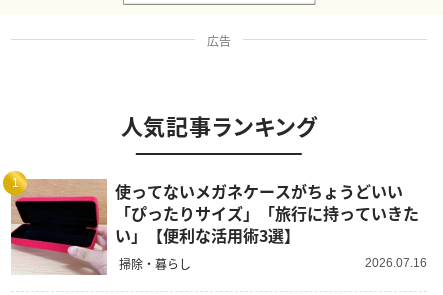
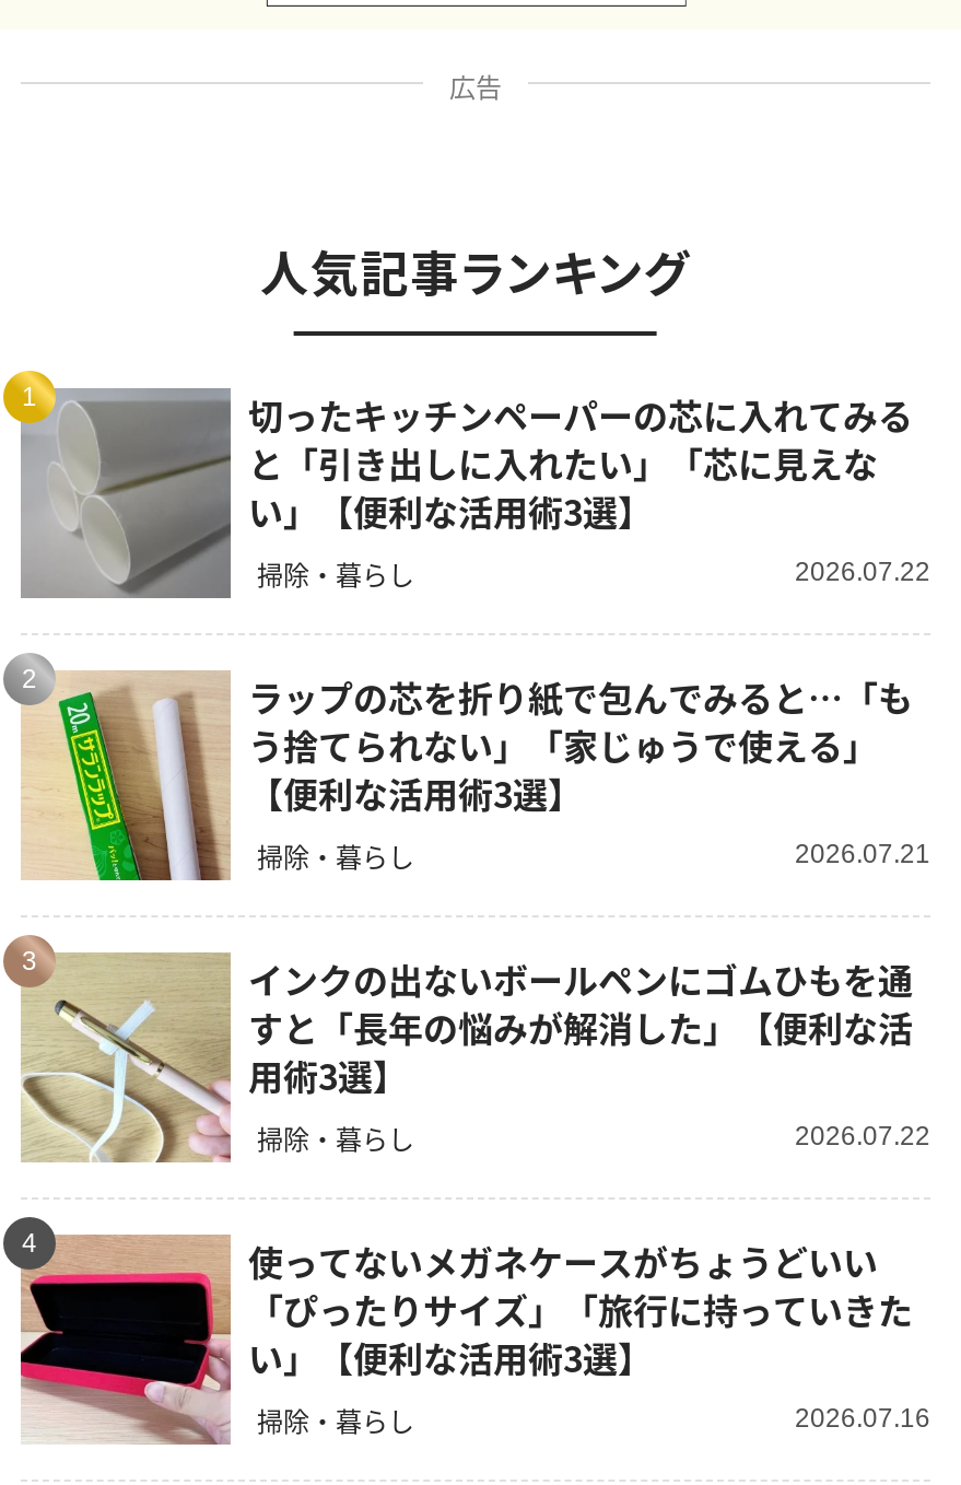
none -> [21,387,930,598] [image] | 切ったキッチンペーパーの芯に入れてみる | と「引き出しに入れたい」「芯に見えな | い」【便利な活用術3選】 | 掃除・暮らし | 2026.07.22
none -> [21,664,930,882] [image] | 2 | ラップの芯を折り紙で包んでみると…「も | う捨てられない」「家じゅうで使える」 | 【便利な活用術3選】 | 掃除・暮らし | 2026.07.21
none -> [21,946,930,1165] [image] | 3 | インクの出ないボールペンにゴムひもを通 | すと「長年の悩みが解消した」【便利な活 | 用術3選】 | 掃除・暮らし | 2026.07.22
none -> [22,1228,37,1259] 4

